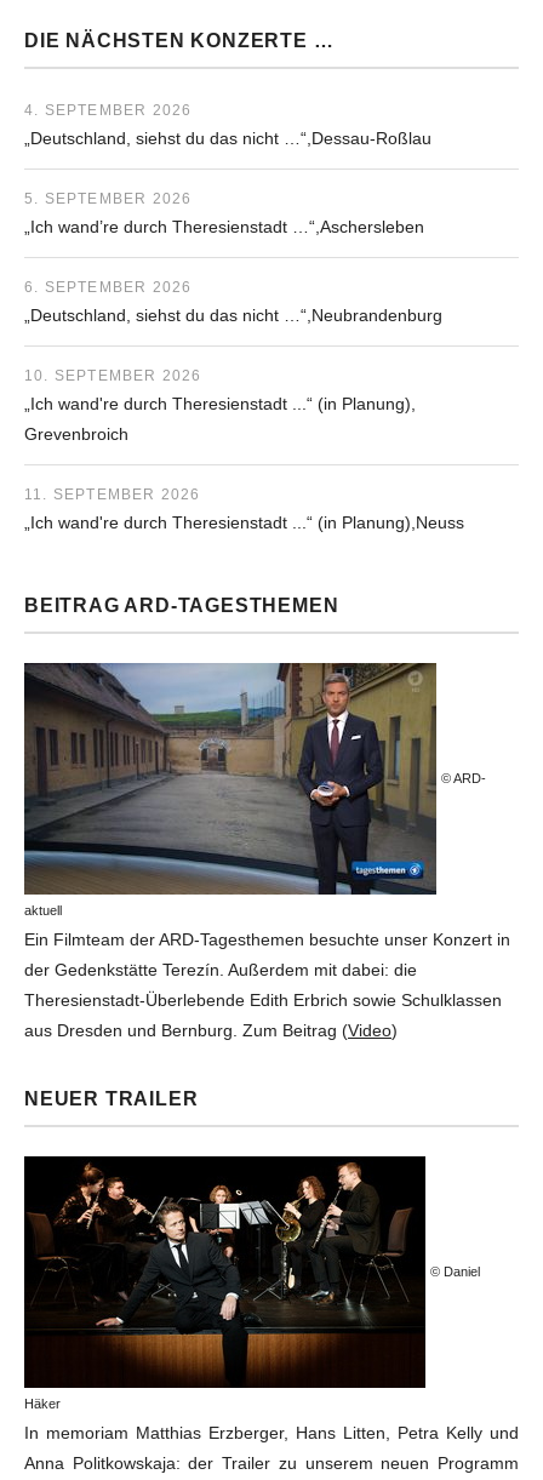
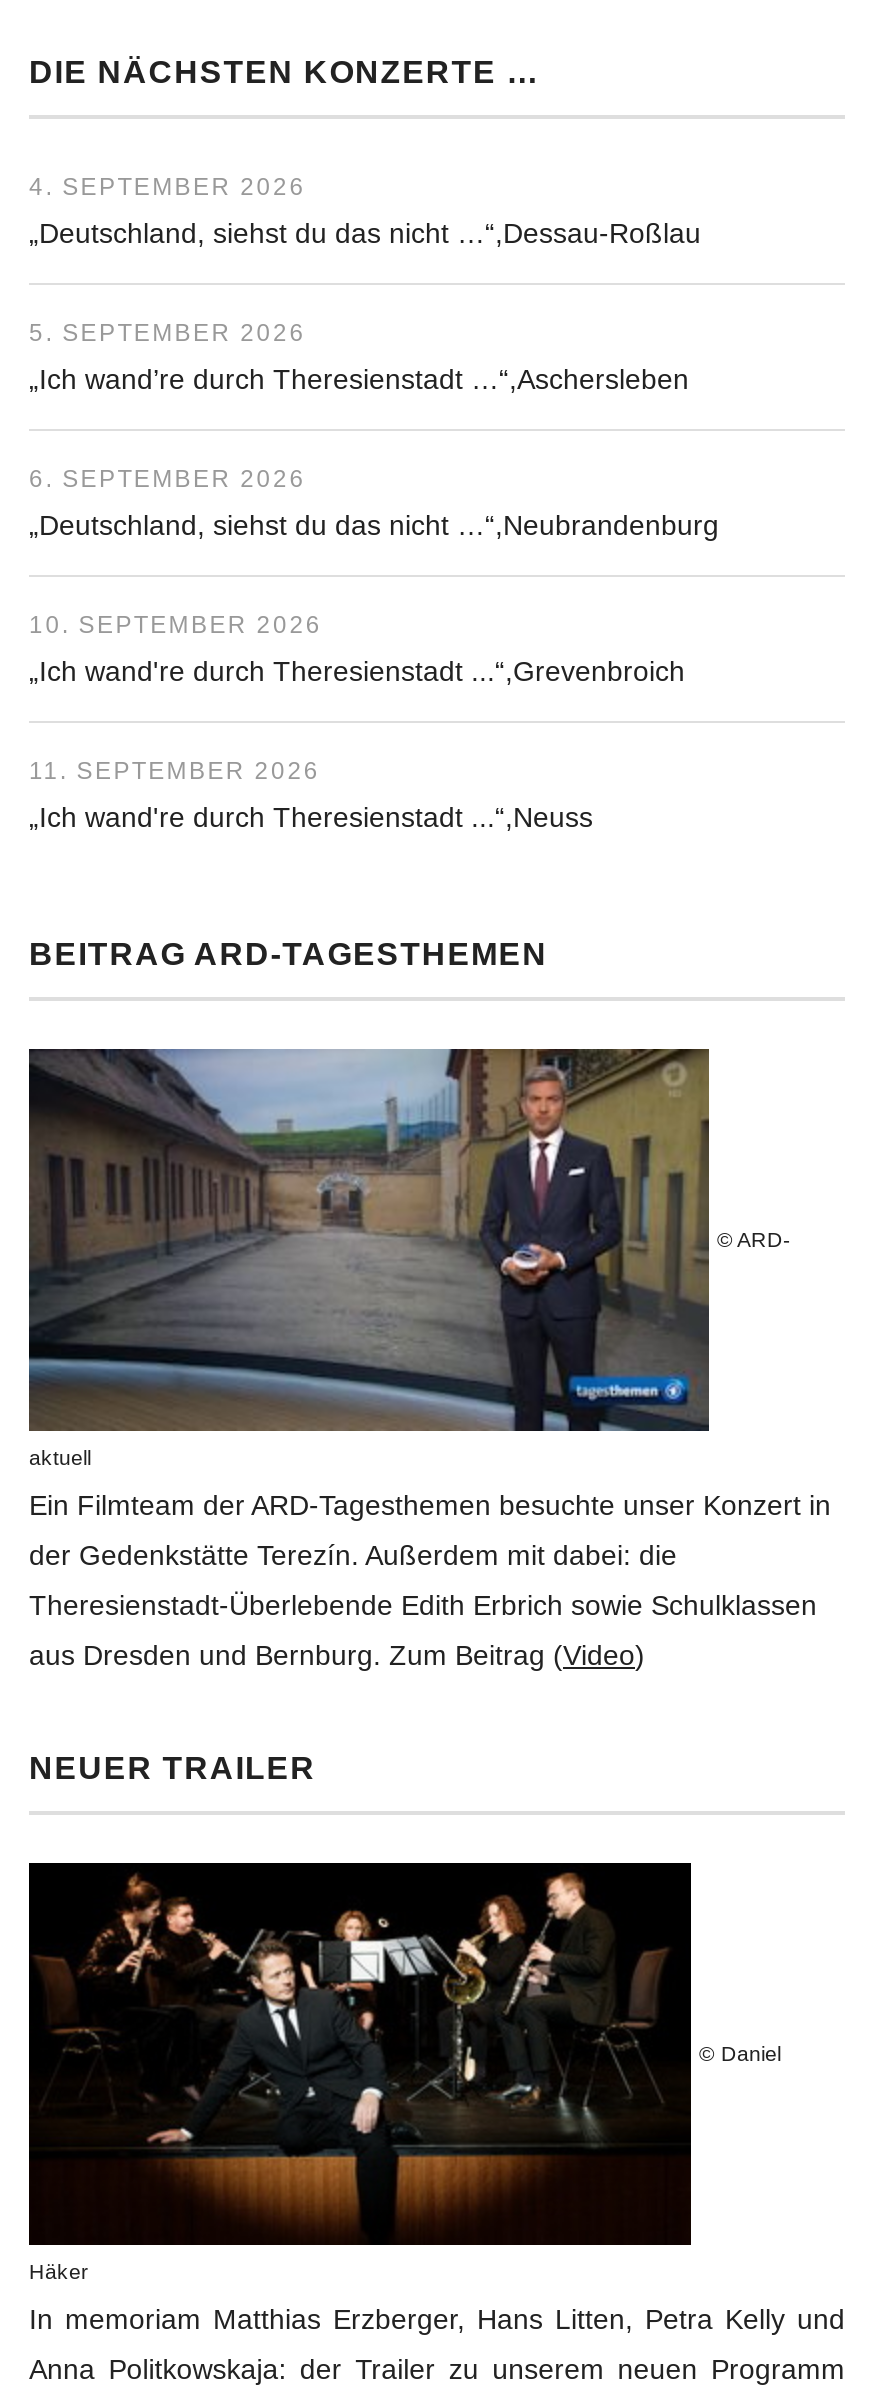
[24,394,411,443] „Ich wand're durch Theresienstadt ...“ (in Planung) | Grevenbroich -> [29,655,685,687] „Ich wand're durch Theresienstadt ...“ Grevenbroich
[24,512,464,532] „Ich wand're durch Theresienstadt ...“ (in Planung) Neuss -> [29,801,593,833] „Ich wand're durch Theresienstadt ...“ Neuss

